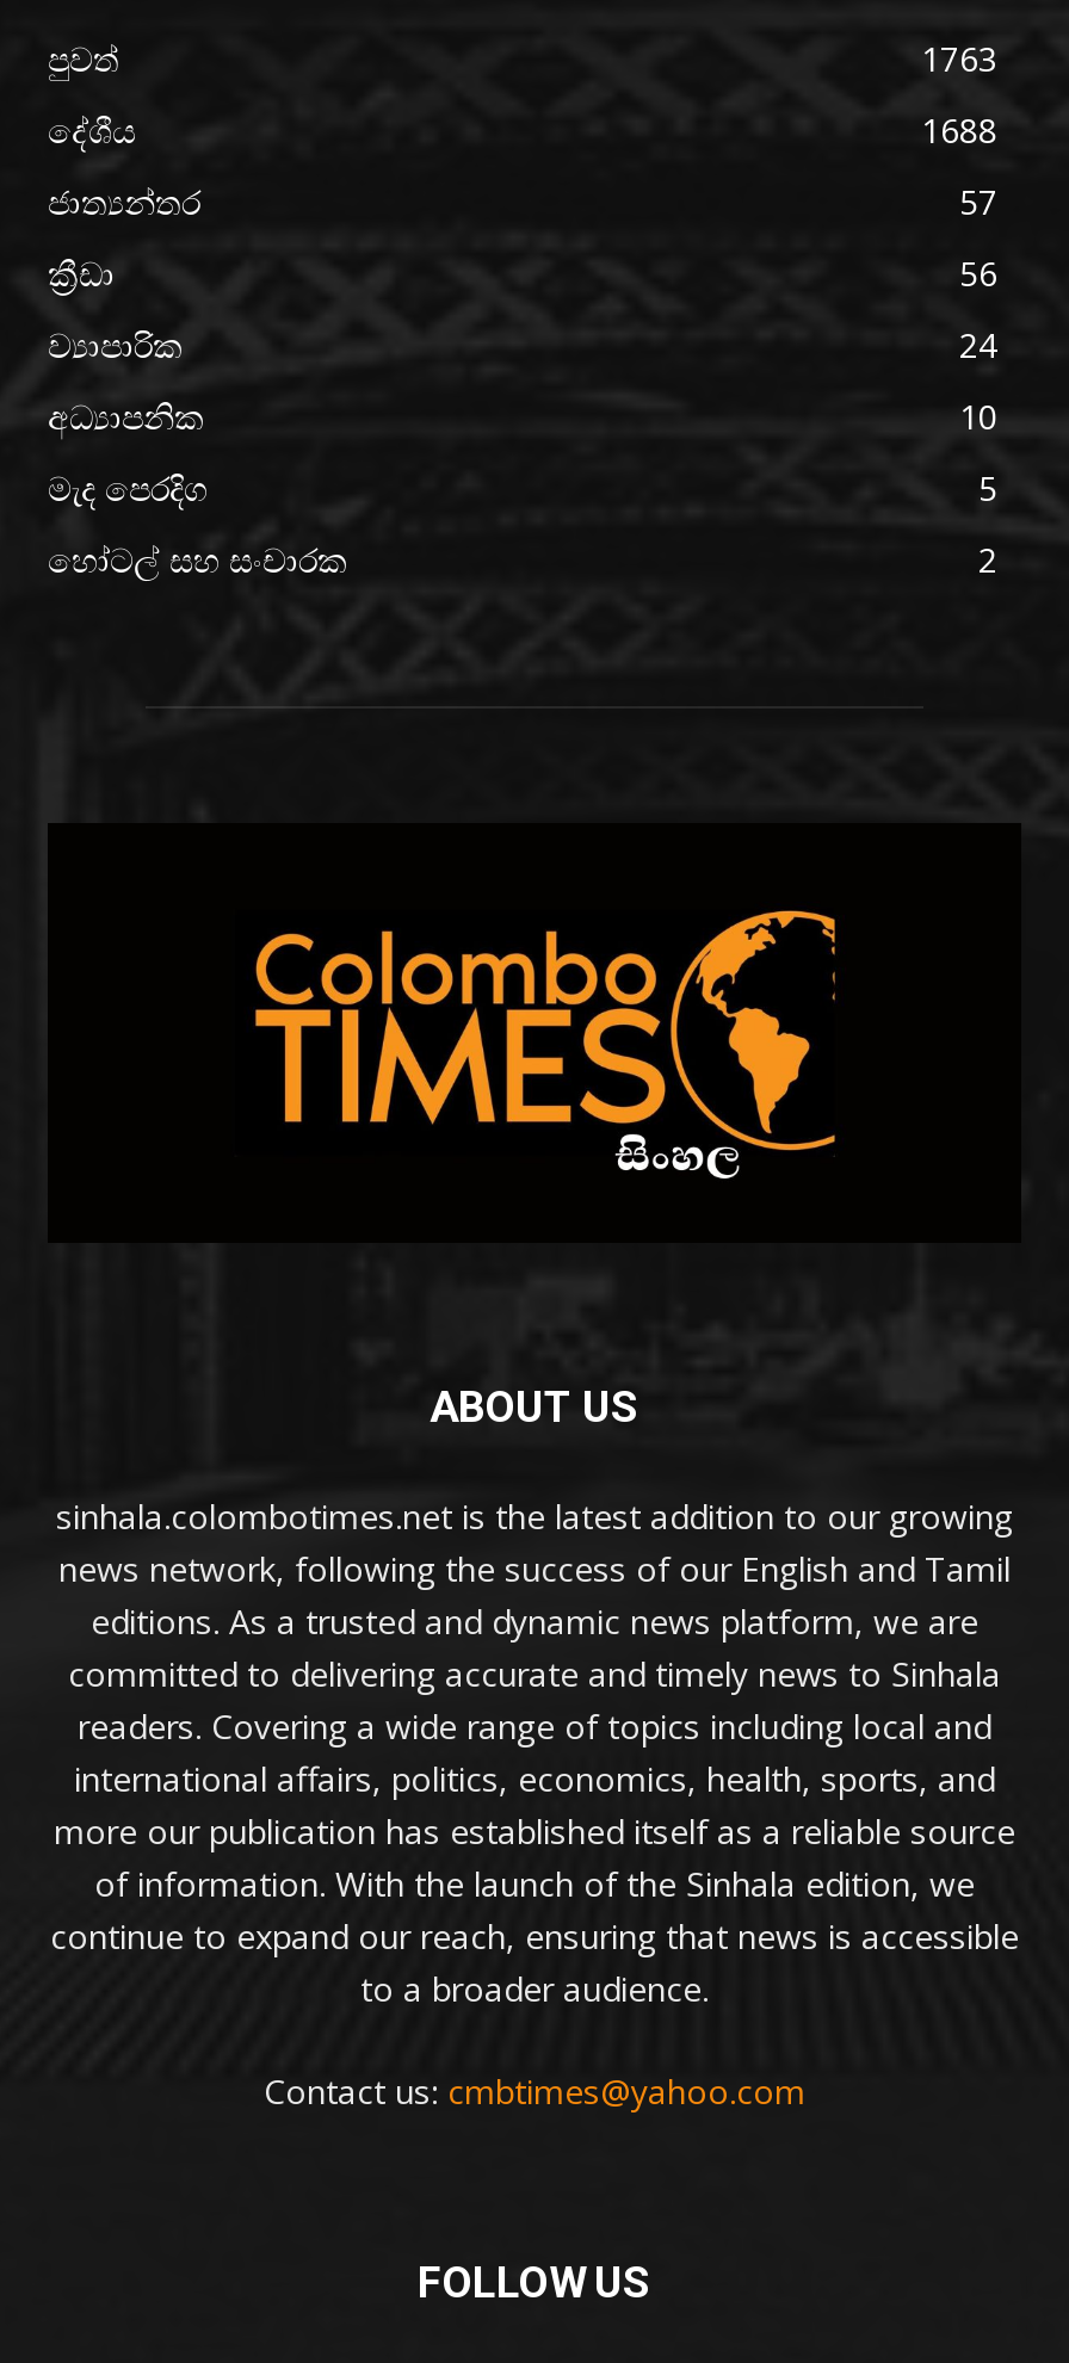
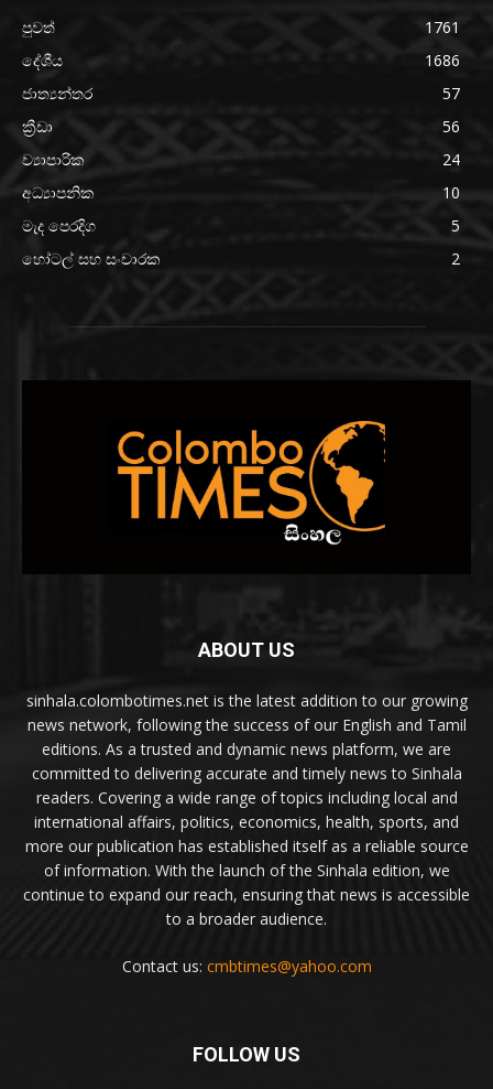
[921,37,997,82] 1763 -> [425,17,460,38] 1761
[921,108,997,153] 1688 -> [425,50,460,71] 1686

